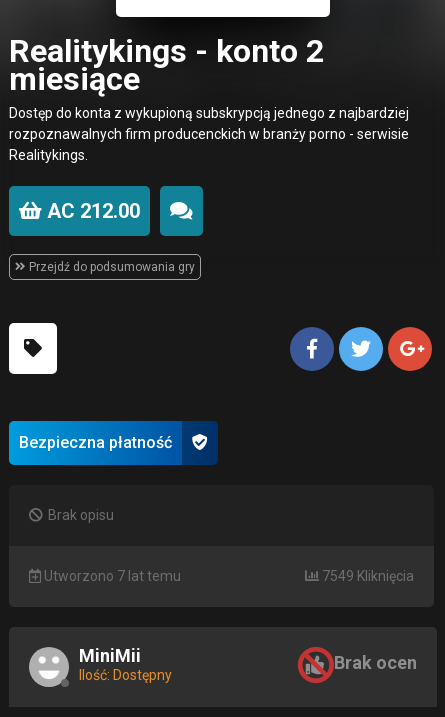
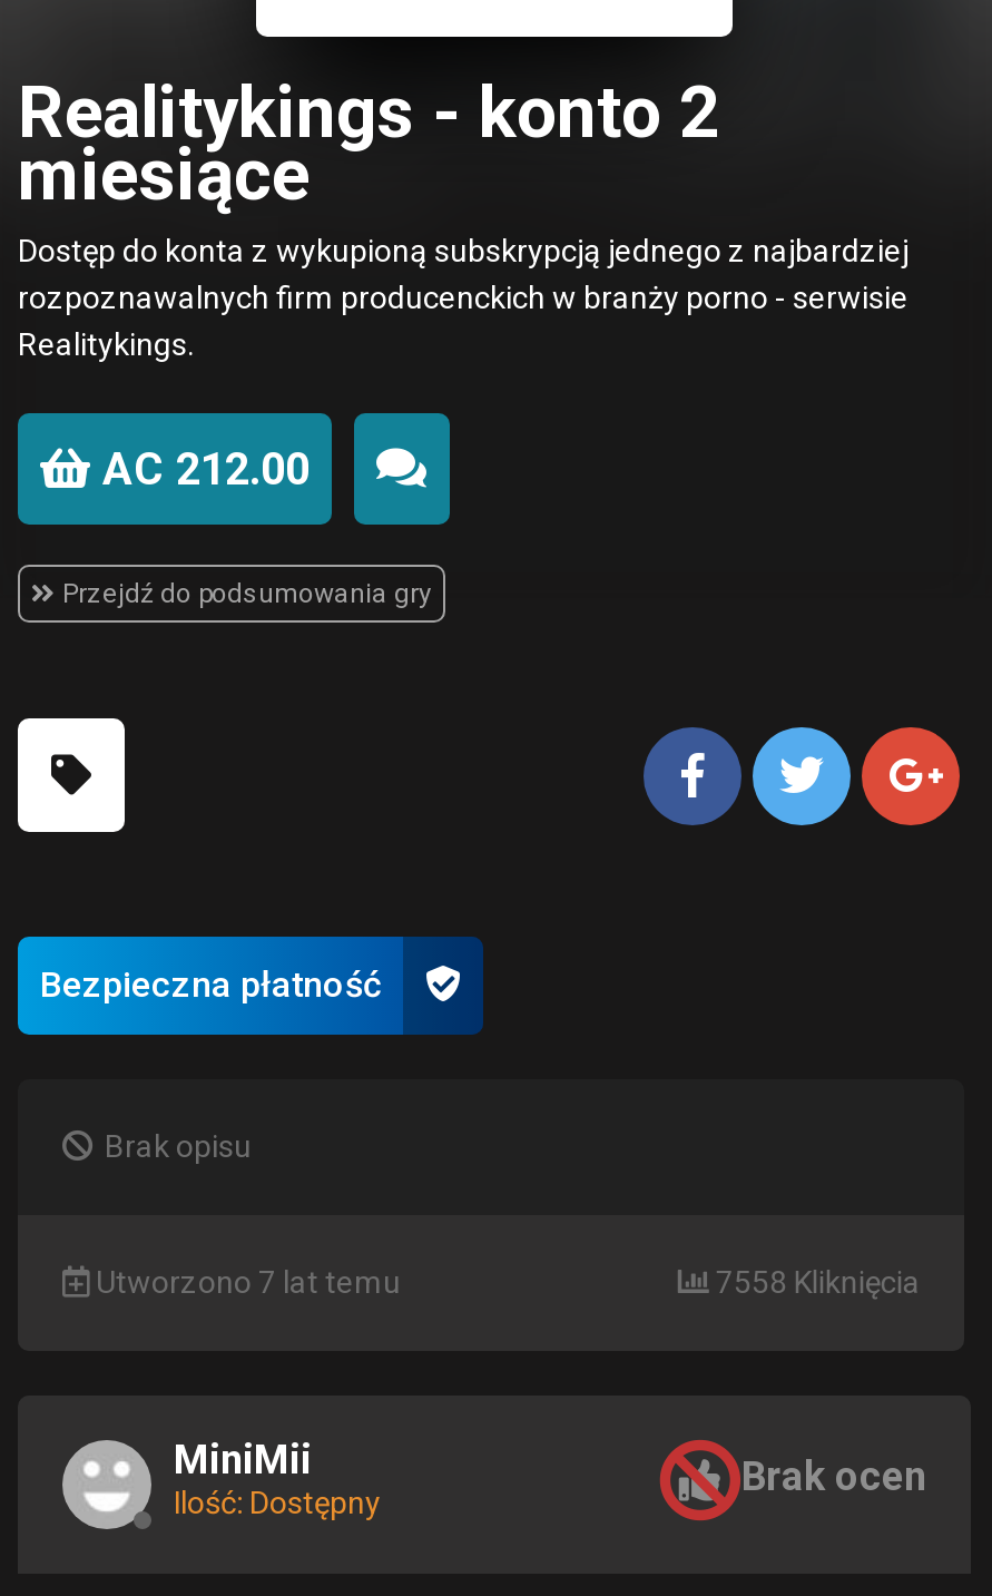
[319,567,414,583] 7549 Kliknięcia -> [709,1263,921,1299] 7558 Kliknięcia

